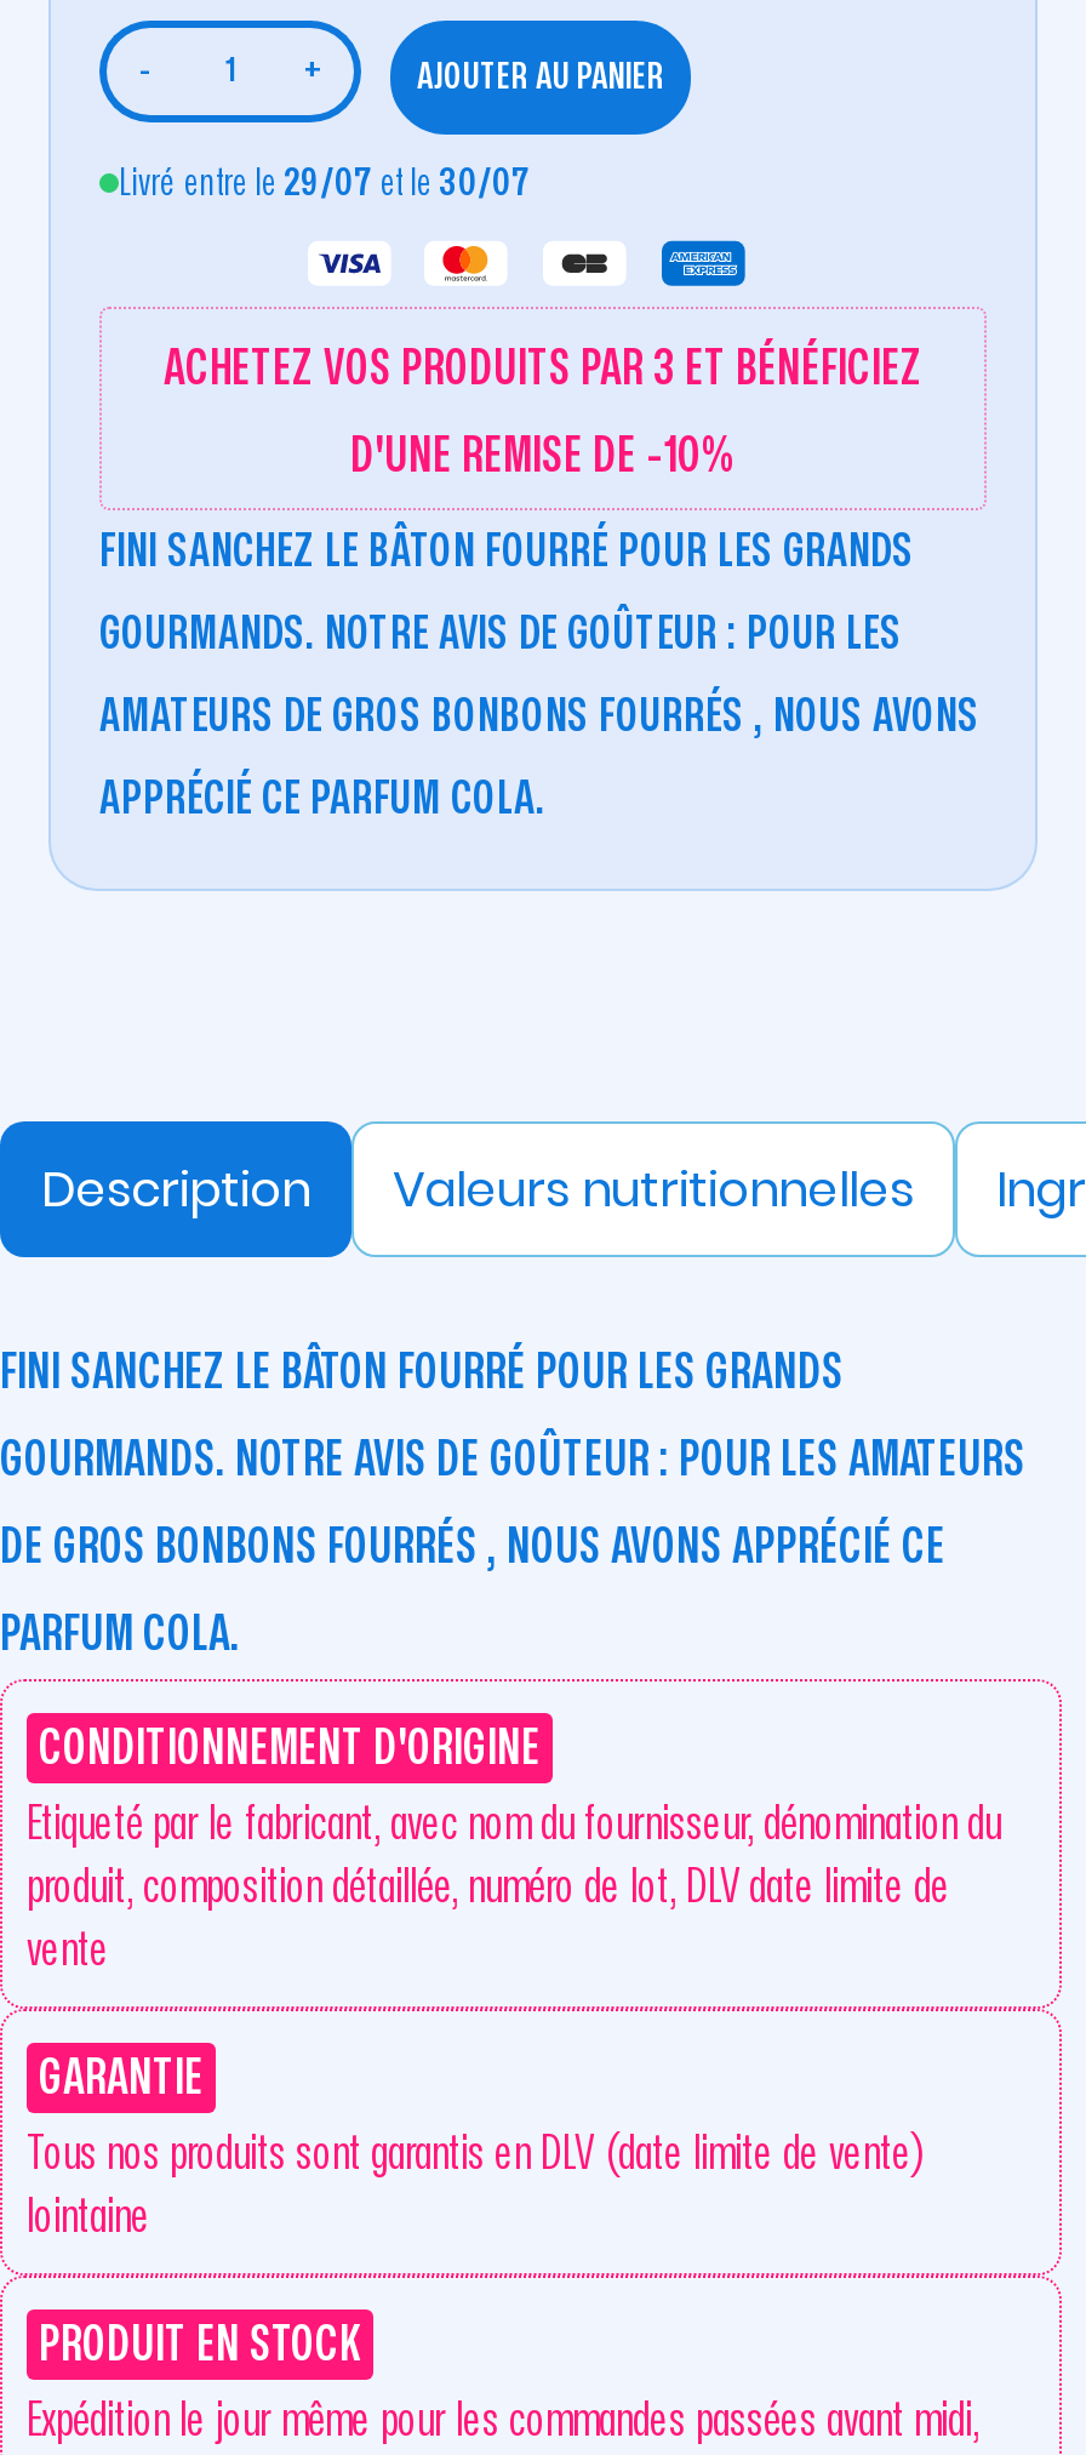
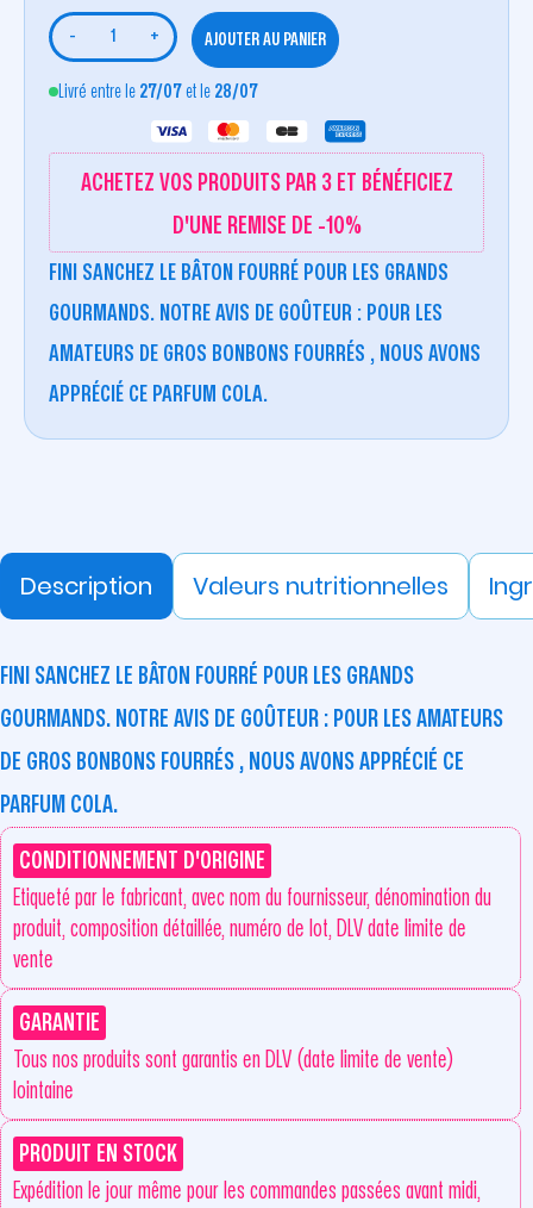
[119,164,531,202] Livré entre le 29/07 et le 30/07 -> [58,82,258,101] Livré entre le 27/07 et le 28/07

